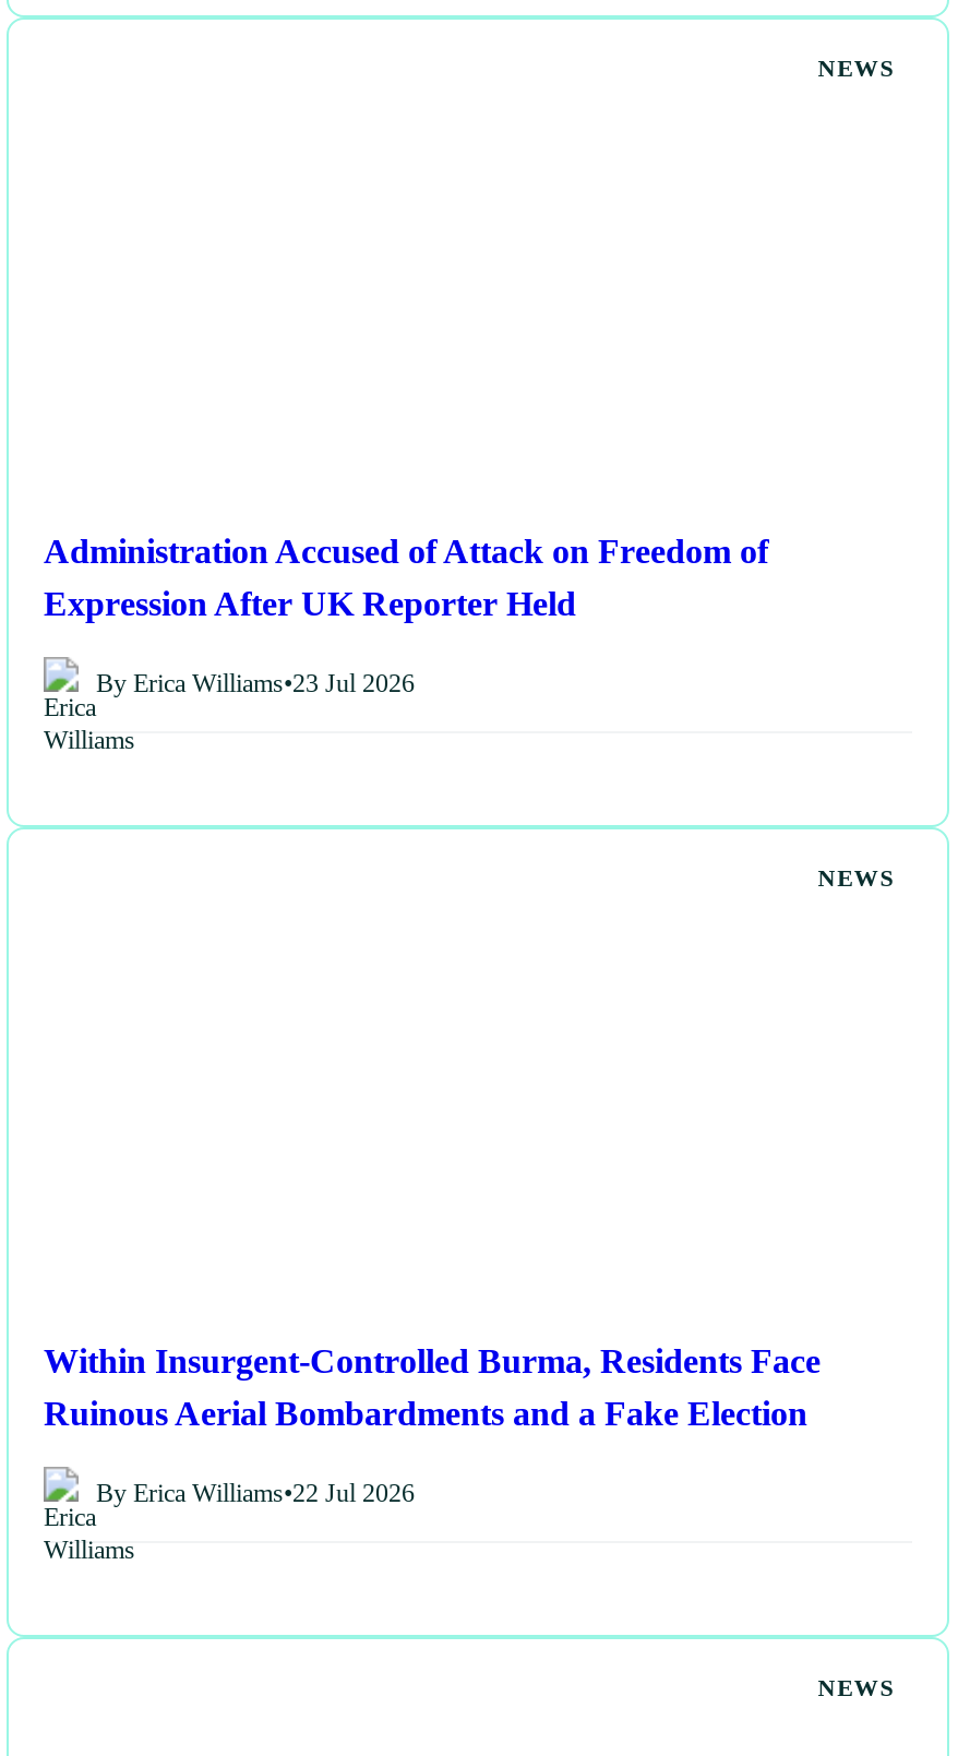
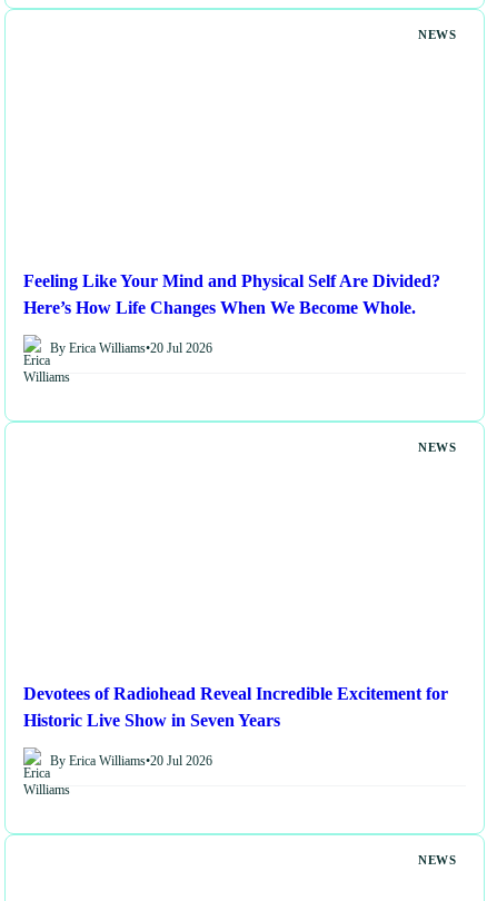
[44,533,768,622] Administration Accused of Attack on Freedom of | Expression After UK Reporter Held -> [23,272,440,317] Feeling Like Your Mind and Physical Self Are Divided? | Here’s How Life Changes When We Become Whole.
[96,667,415,698] By Erica Williams•23 Jul 2026 -> [50,340,212,356] By Erica Williams•20 Jul 2026
[44,1343,821,1432] Within Insurgent-Controlled Burma, Residents Face | Ruinous Aerial Bombardments and a Fake Election -> [23,684,448,730] Devotees of Radiohead Reveal Incredible Excitement for | Historic Live Show in Seven Years
[96,1477,415,1507] By Erica Williams•22 Jul 2026 -> [50,753,212,768] By Erica Williams•20 Jul 2026

